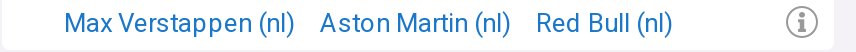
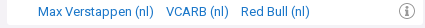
[320,8,512,38] Aston Martin (nl) -> [166,4,229,19] VCARB (nl)

